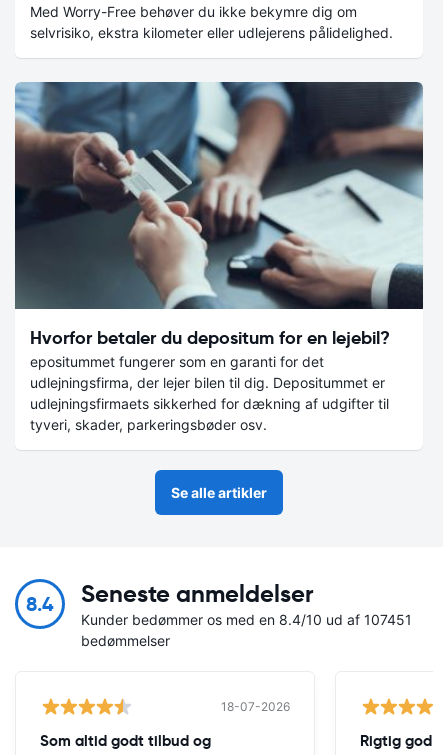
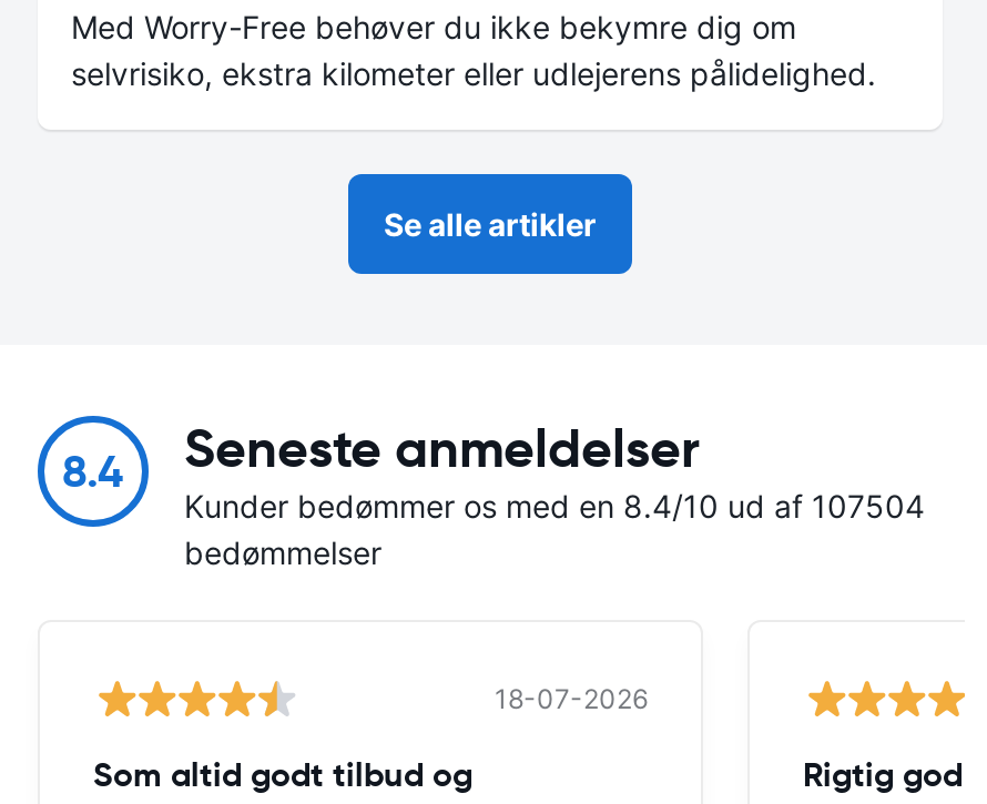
[14,81,424,433] [image] | Hvorfor betaler du depositum for en lejebil? | epositummet fungerer som en garanti for det | udlejningsfirma, der lejer bilen til dig. Depositummet er | udlejningsfirmaets sikkerhed for dækning af udgifter til | tyveri, skader, parkeringsbøder osv. -> none
[81,611,412,628] Kunder bedømmer os med en 8.4/10 ud af 107451 -> [184,486,925,524] Kunder bedømmer os med en 8.4/10 ud af 107504

